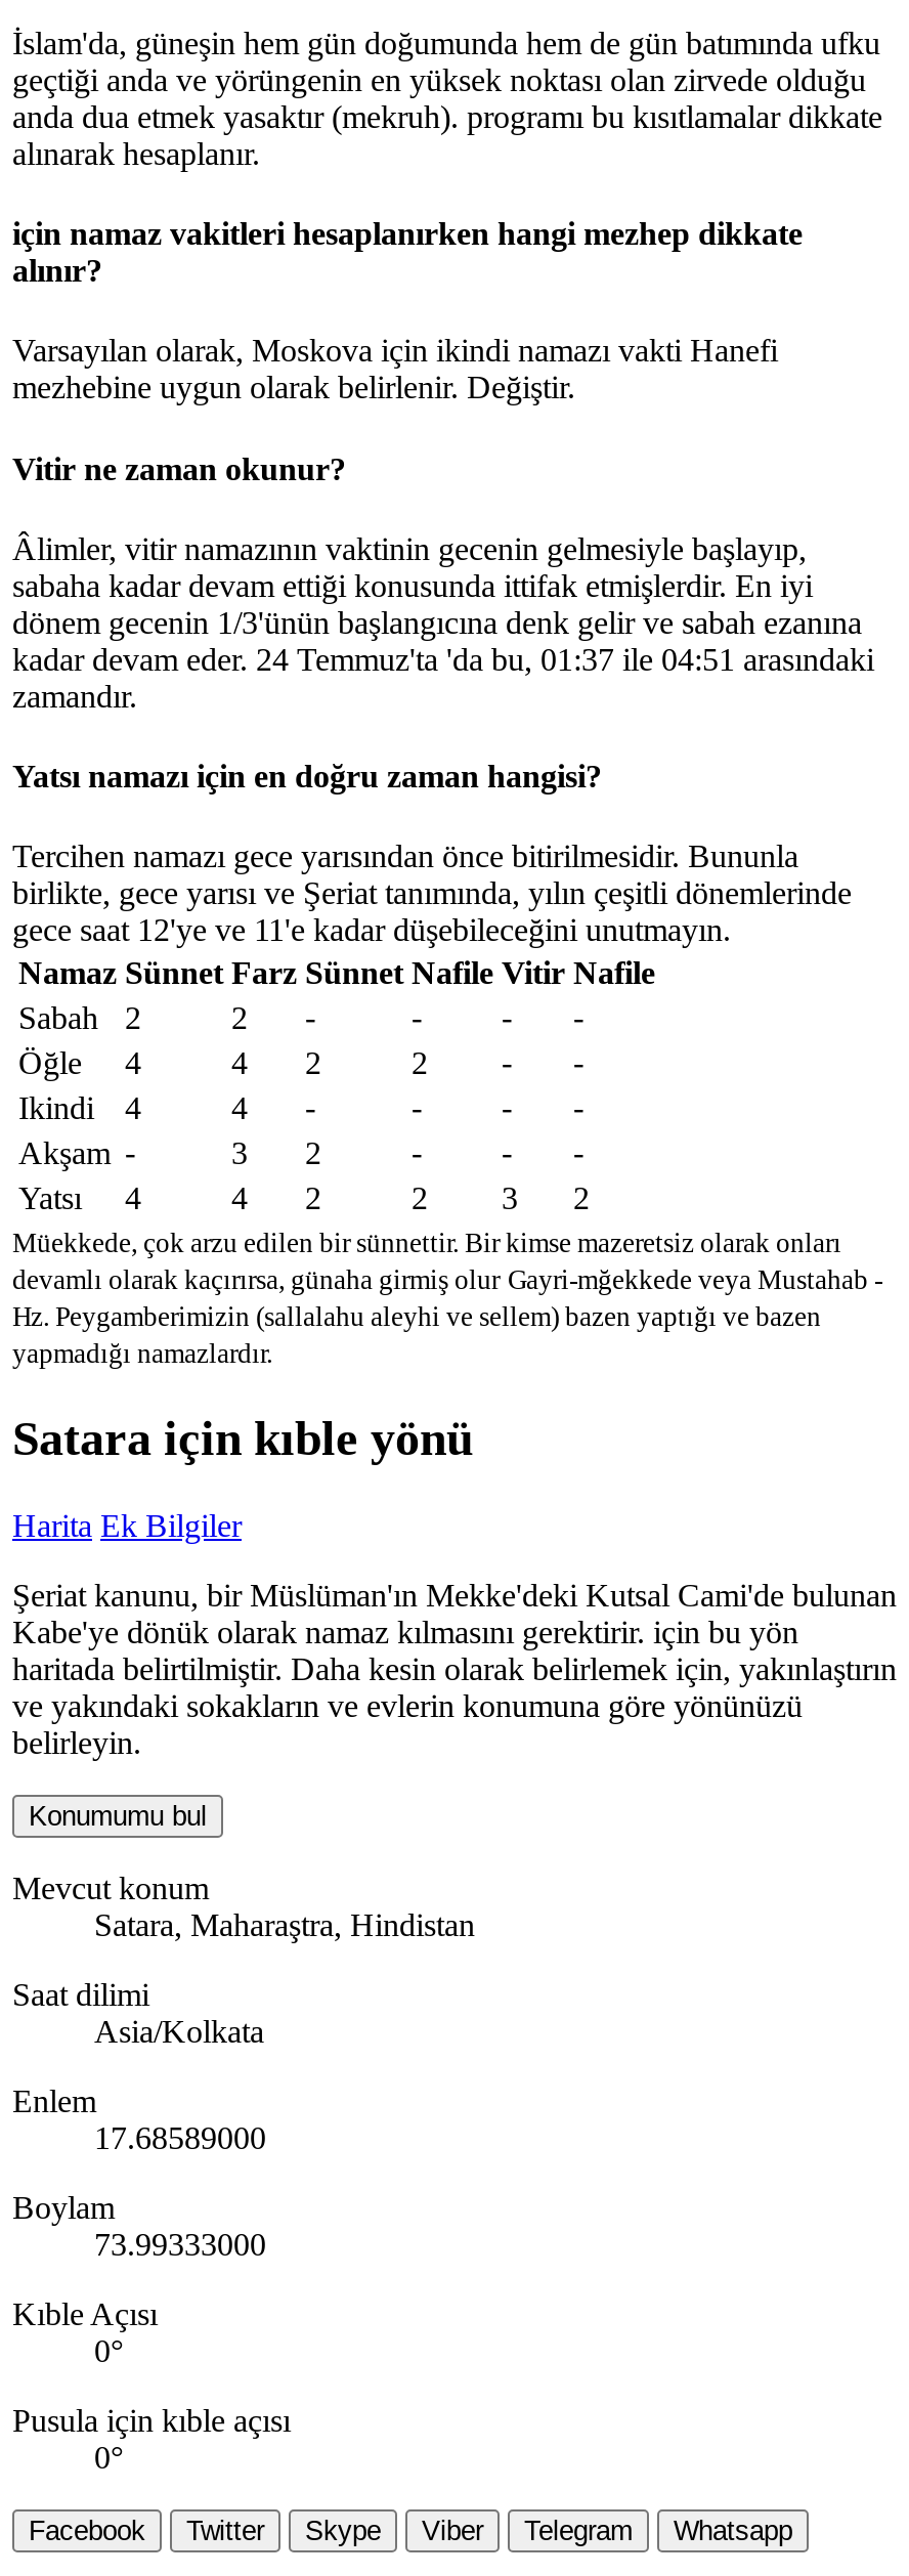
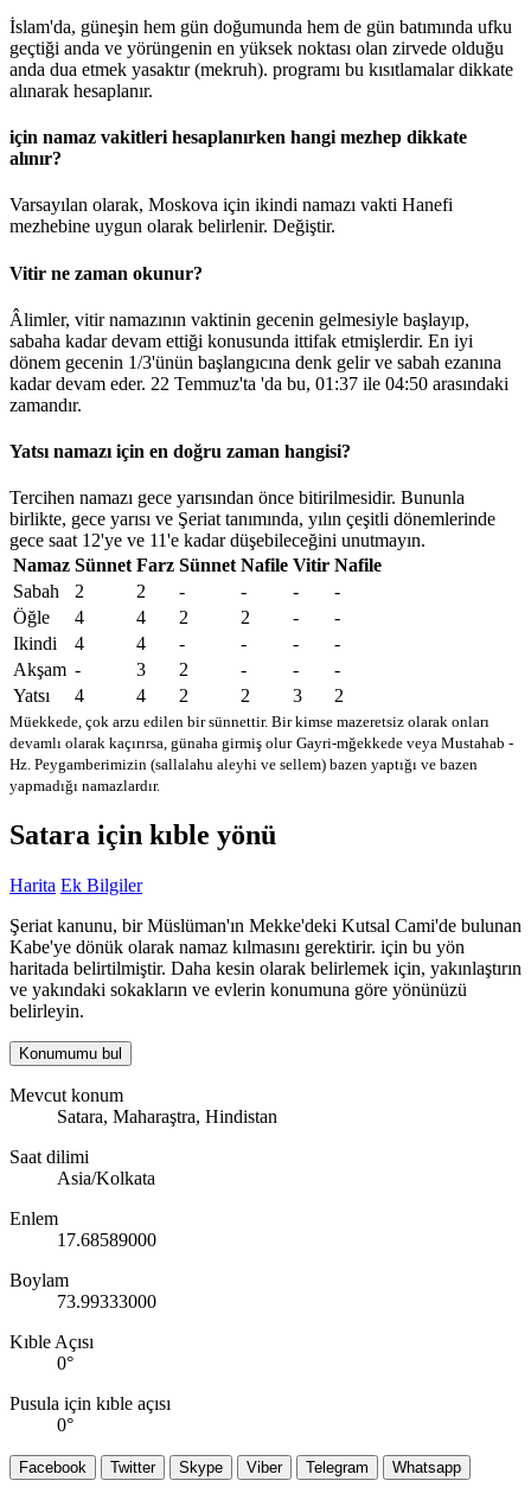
[12,642,874,676] kadar devam eder. 24 Temmuz'ta 'da bu, 01:37 ile 04:51 arasındaki -> [9,373,508,393] kadar devam eder. 22 Temmuz'ta 'da bu, 01:37 ile 04:50 arasındaki

